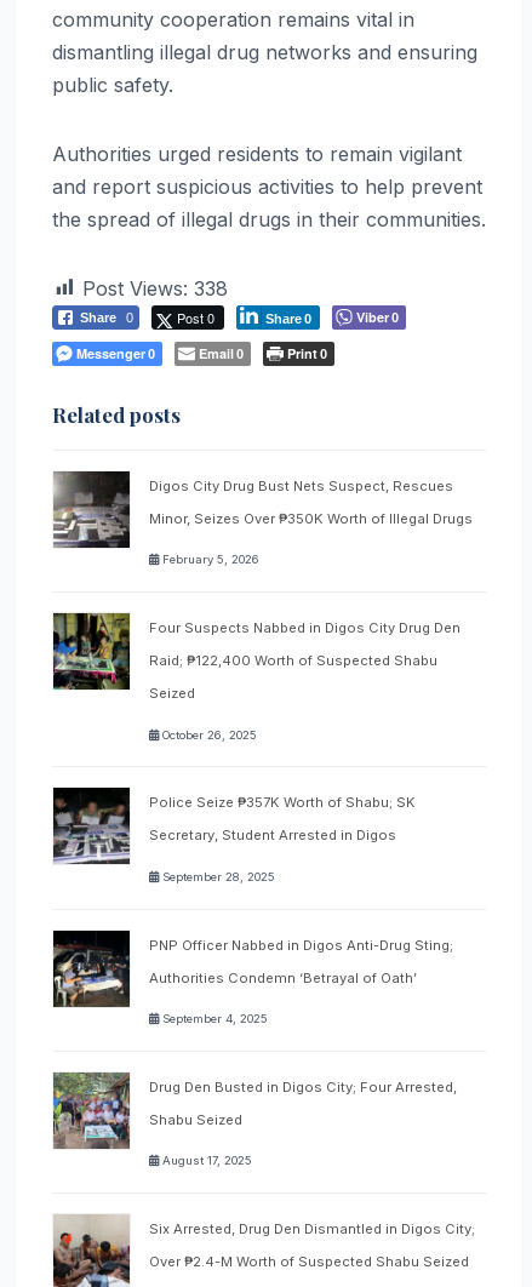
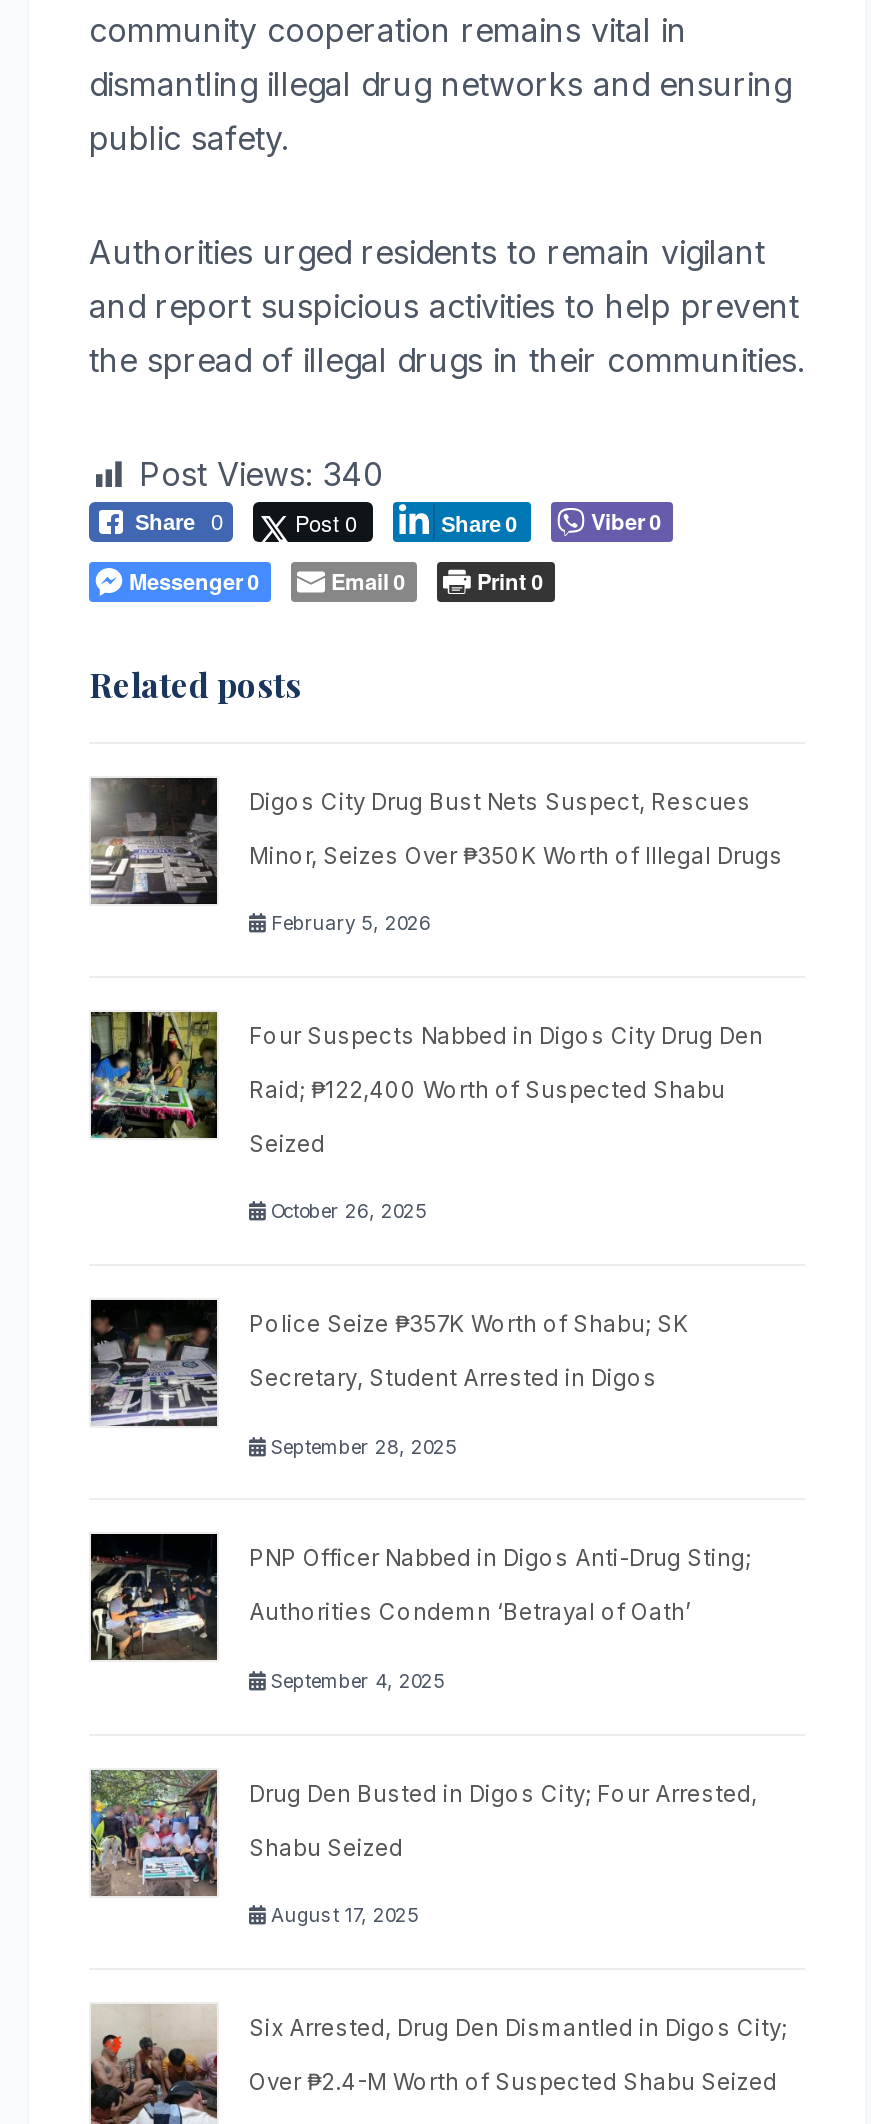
[82,276,228,300] Post Views: 338 -> [139,455,383,495] Post Views: 340

